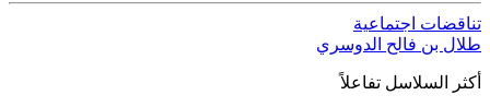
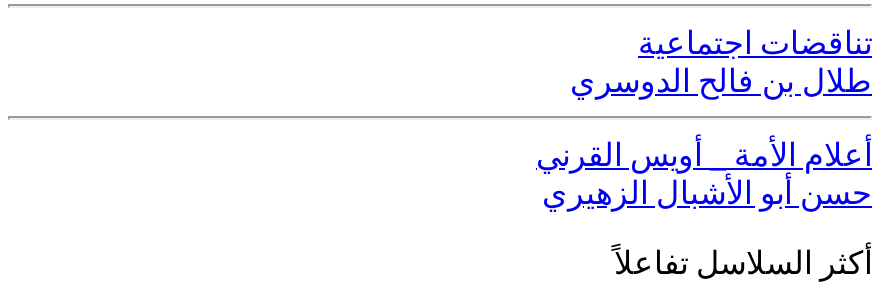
none -> [536,137,872,209] أعلام الأمة _ أويس القرني | حسن أبو الأشبال الزهيري

